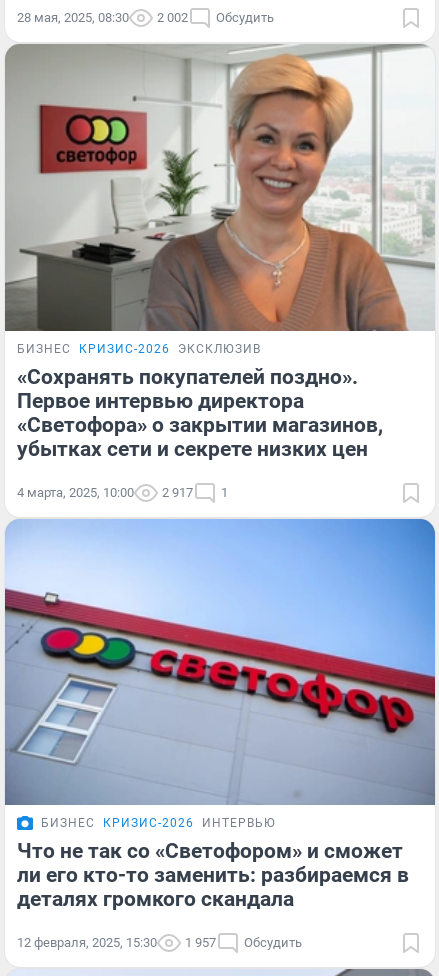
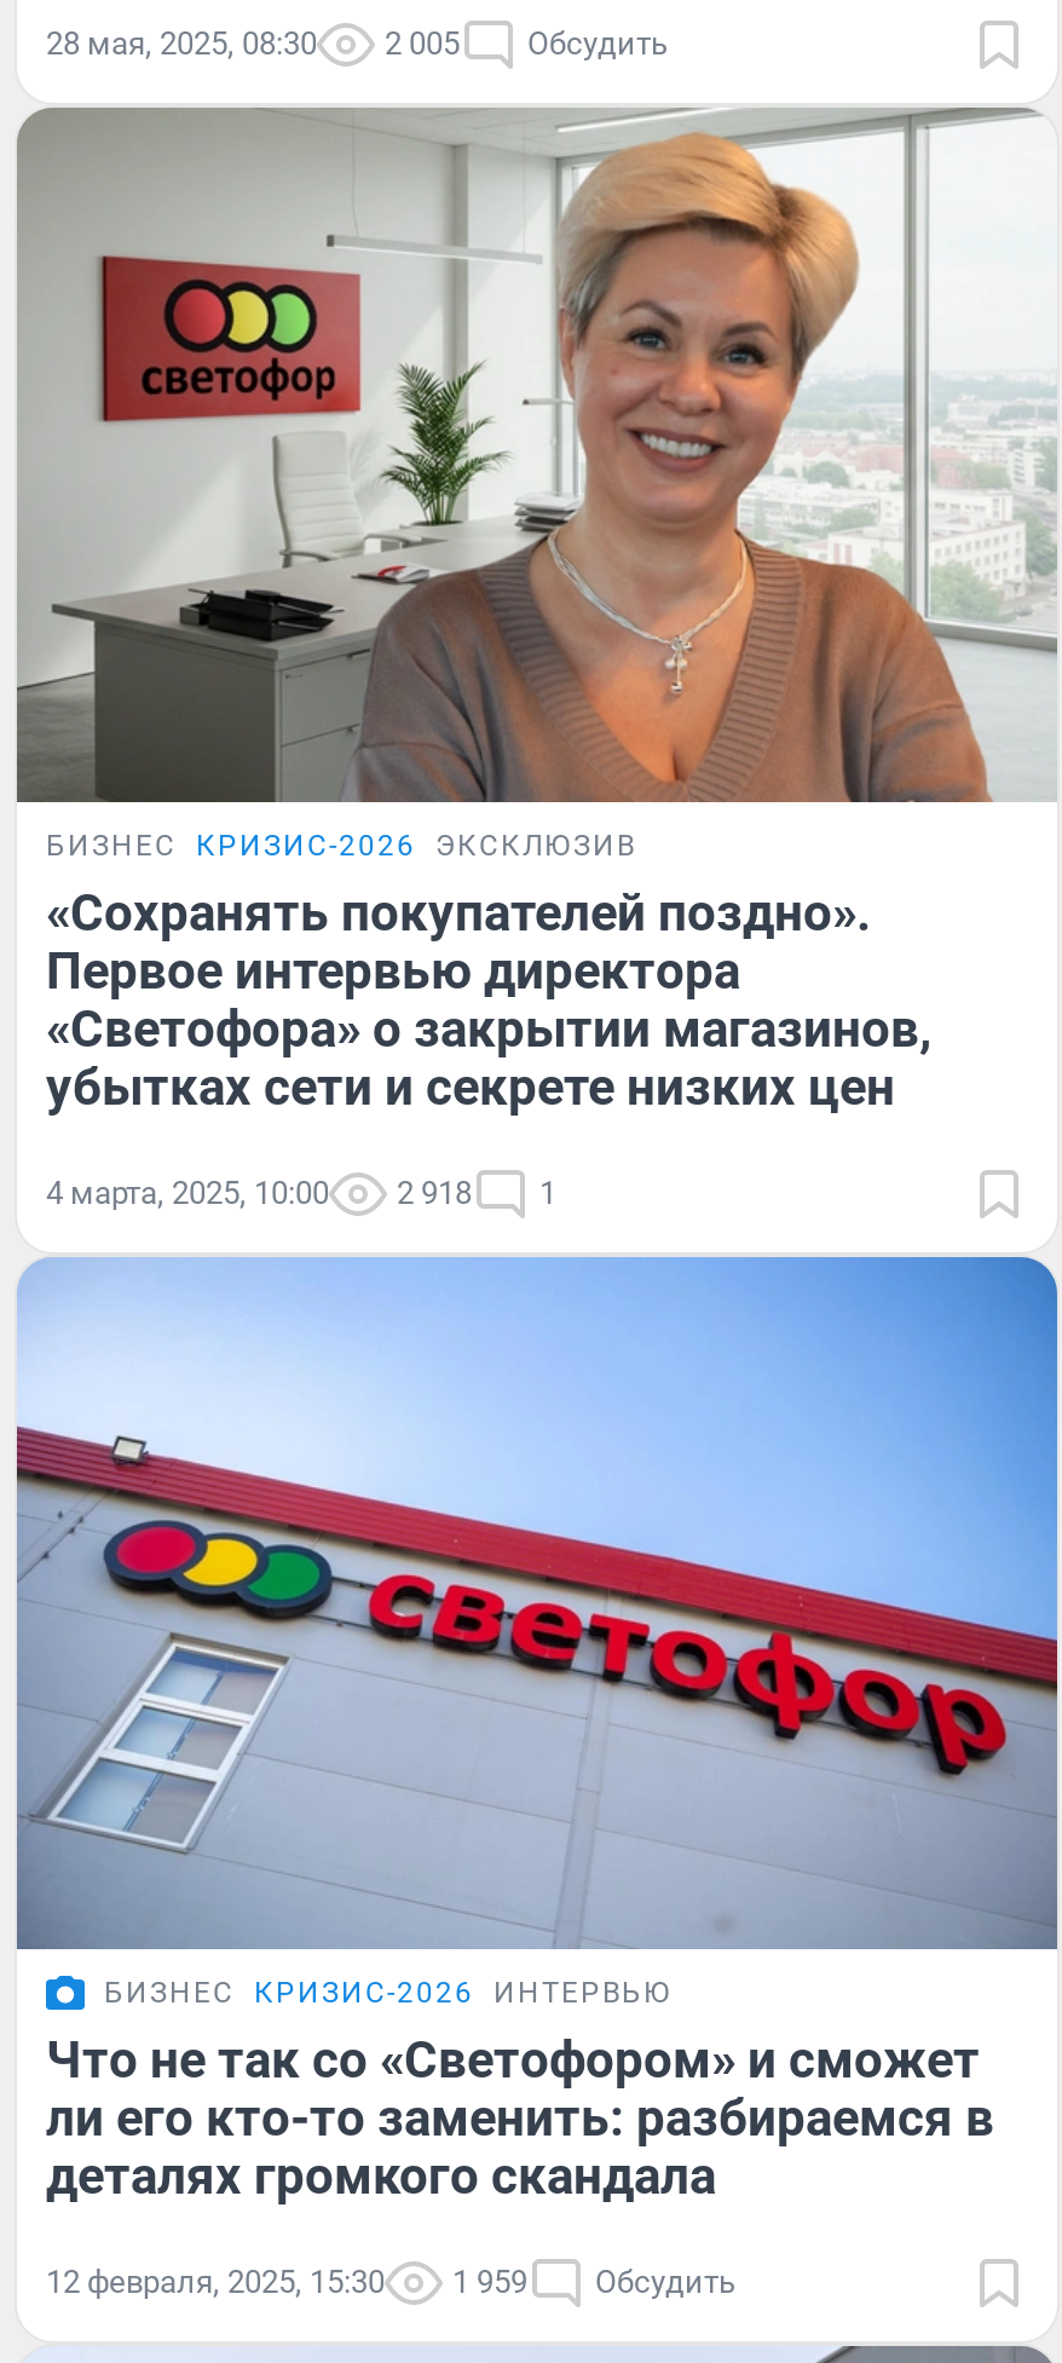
[17,10,274,25] 28 мая, 2025, 08:30 2 002 Обсудить -> [46,25,668,62] 28 мая, 2025, 08:30 2 005 Обсудить
[17,485,228,500] 4 марта, 2025, 10:00 2 917 1 -> [46,1174,556,1210] 4 марта, 2025, 10:00 2 918 1
[17,935,302,950] 12 февраля, 2025, 15:30 1 957 Обсудить -> [46,2265,735,2301] 12 февраля, 2025, 15:30 1 959 Обсудить

